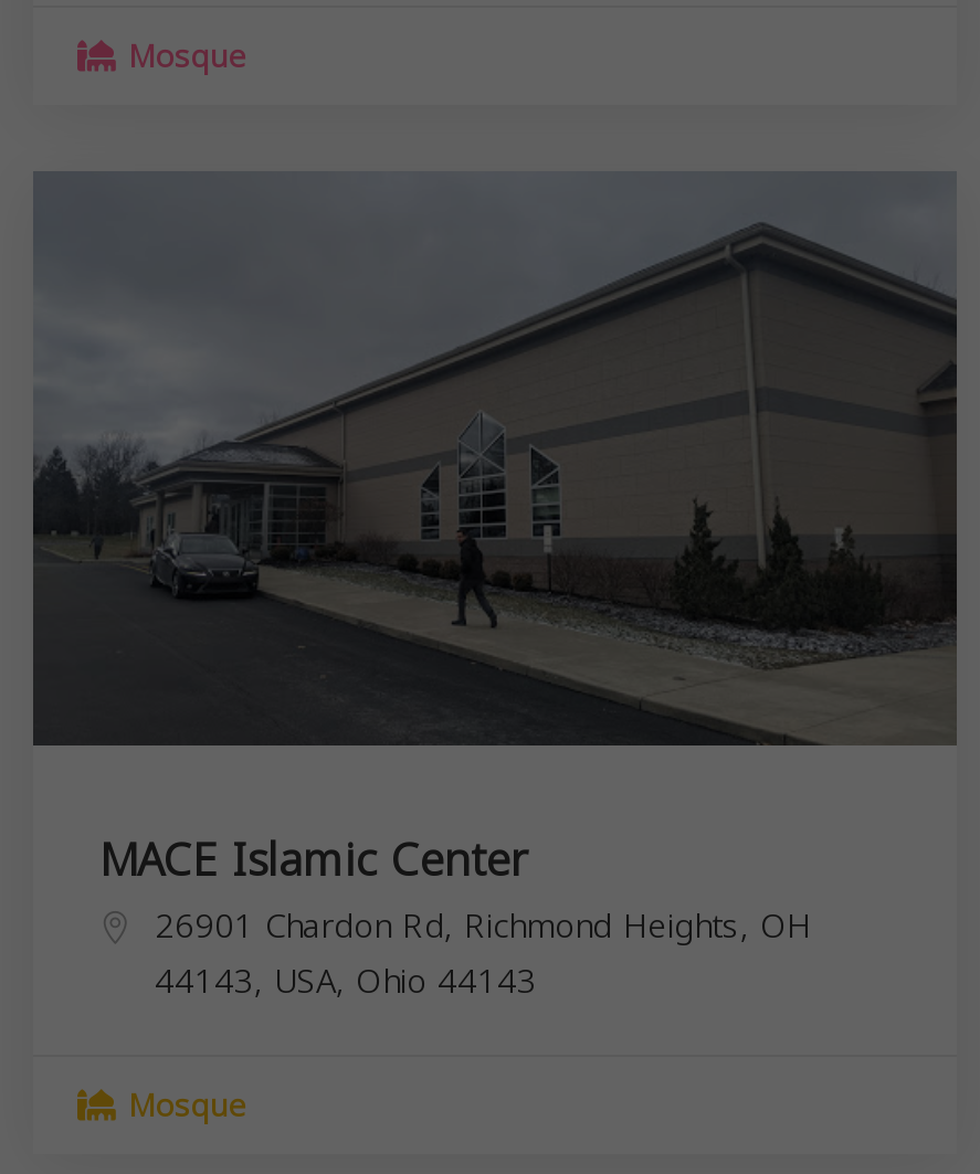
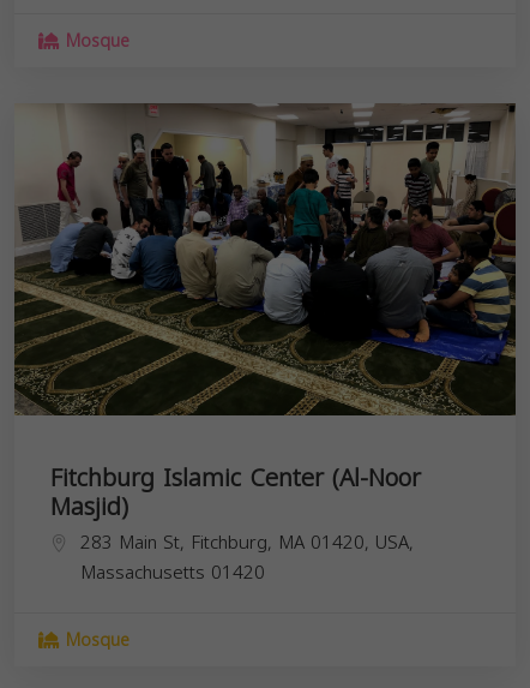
[31,171,957,1013] [image] | MACE Islamic Center | 26901 Chardon Rd, Richmond Heights, OH | 44143, USA, Ohio 44143 -> [14,103,516,590] [image] | Fitchburg Islamic Center (Al-Noor | Masjid) | 283 Main St, Fitchburg, MA 01420, USA, | Massachusetts 01420

